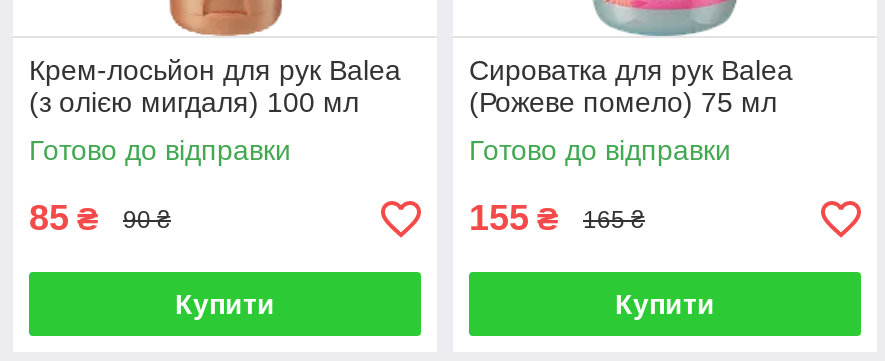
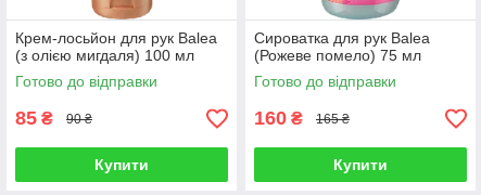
[469,198,559,238] 155 ₴ -> [254,107,303,129] 160 ₴

